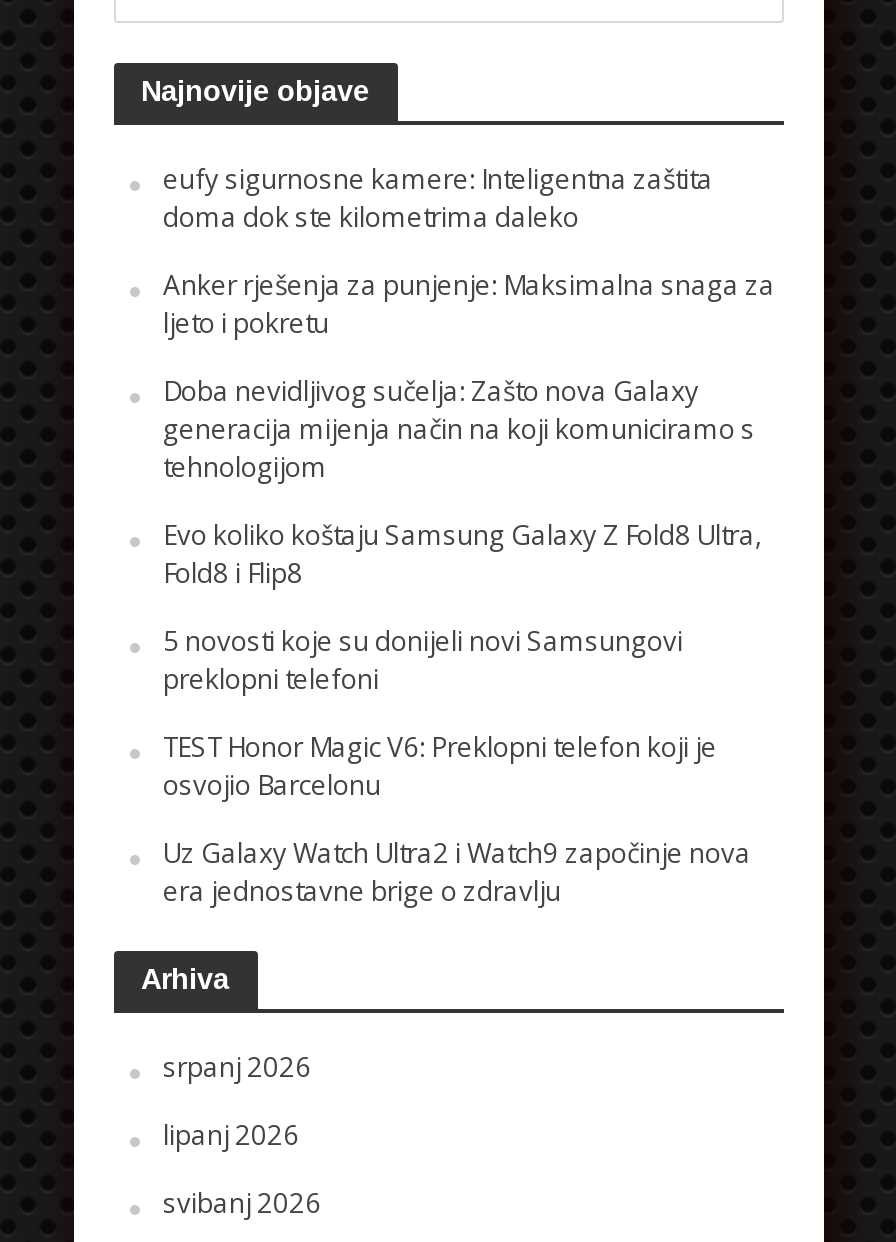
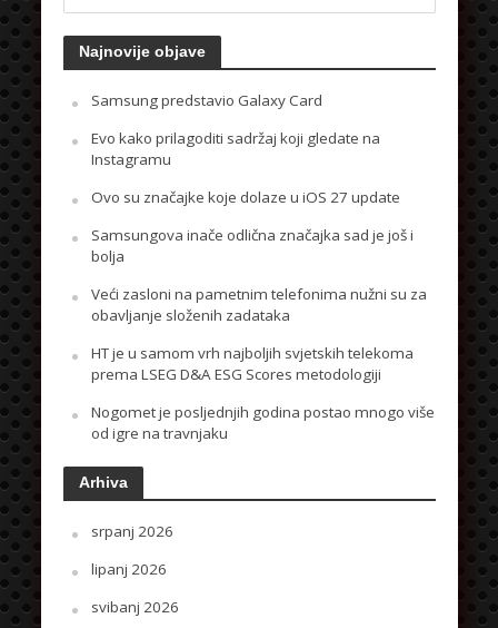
[163,161,713,235] eufy sigurnosne kamere: Inteligentna zaštita | doma dok ste kilometrima daleko -> [91,90,322,110] Samsung predstavio Galaxy Card
[163,267,775,341] Anker rješenja za punjenje: Maksimalna snaga za | ljeto i pokretu -> [91,128,380,169] Evo kako prilagoditi sadržaj koji gledate na | Instagramu
[163,373,755,485] Doba nevidljivog sučelja: Zašto nova Galaxy | generacija mijenja način na koji komuniciramo s | tehnologijom -> [91,187,400,207] Ovo su značajke koje dolaze u iOS 27 update
[163,517,761,591] Evo koliko koštaju Samsung Galaxy Z Fold8 Ultra, | Fold8 i Flip8 -> [91,225,413,266] Samsungova inače odlična značajka sad je još i | bolja
[163,623,683,697] 5 novosti koje su donijeli novi Samsungovi | preklopni telefoni -> [91,284,426,325] Veći zasloni na pametnim telefonima nužni su za | obavljanje složenih zadataka
[163,729,717,803] TEST Honor Magic V6: Preklopni telefon koji je | osvojio Barcelonu -> [91,343,413,384] HT je u samom vrh najboljih svjetskih telekoma | prema LSEG D&A ESG Scores metodologiji
[163,835,751,909] Uz Galaxy Watch Ultra2 i Watch9 započinje nova | era jednostavne brige o zdravlju -> [91,402,434,443] Nogomet je posljednjih godina postao mnogo više | od igre na travnjaku

